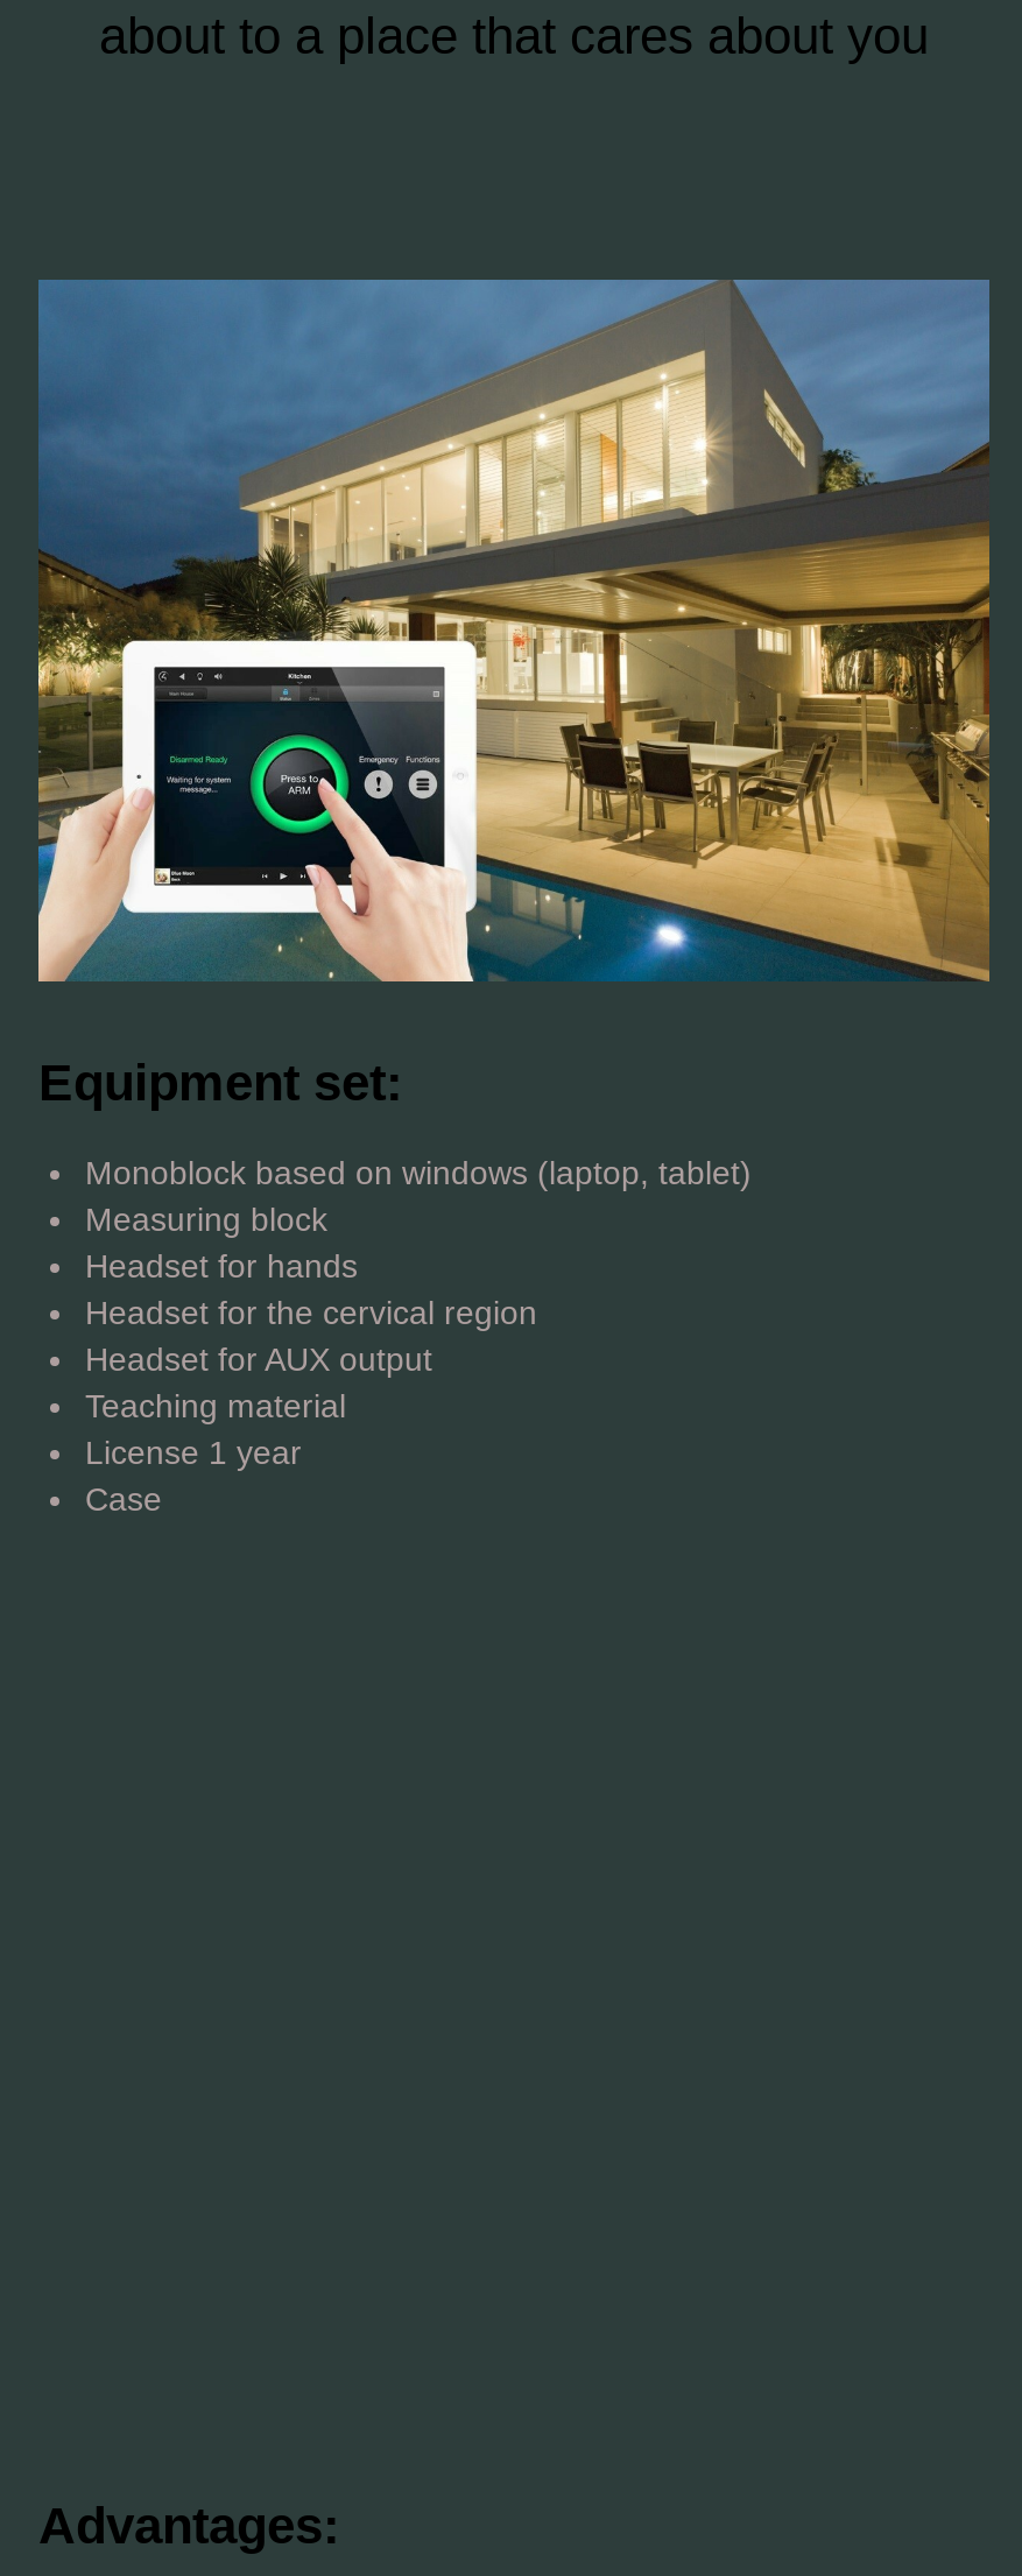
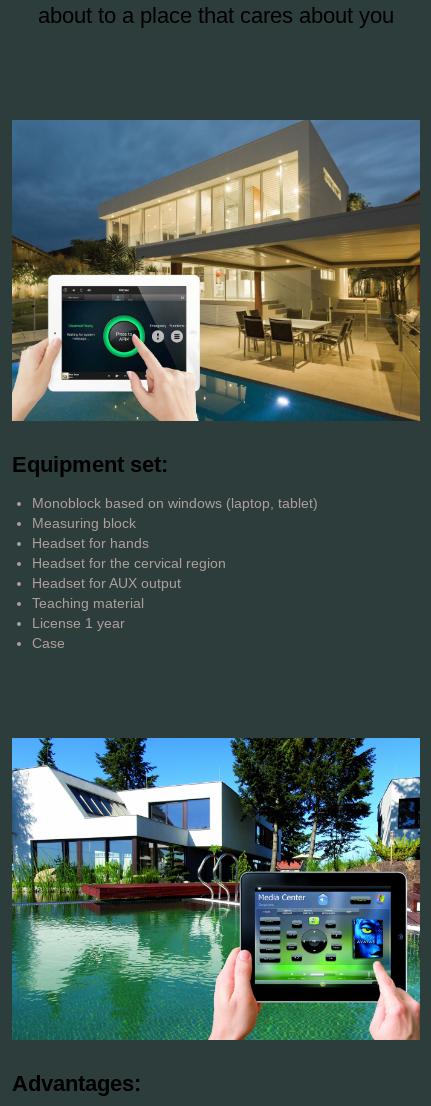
none -> [11,737,421,1041] [image]

